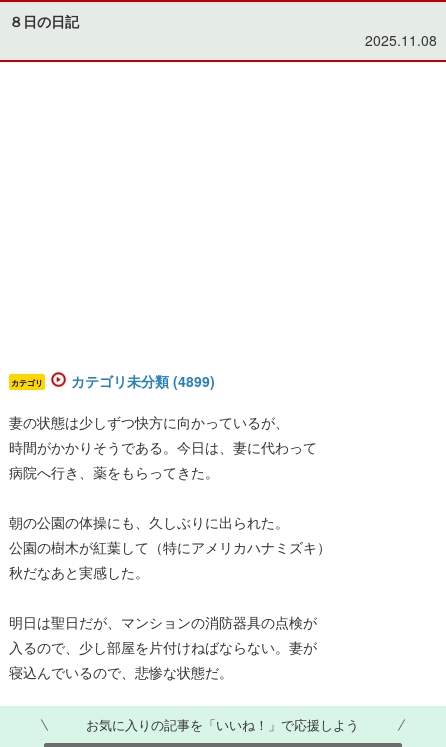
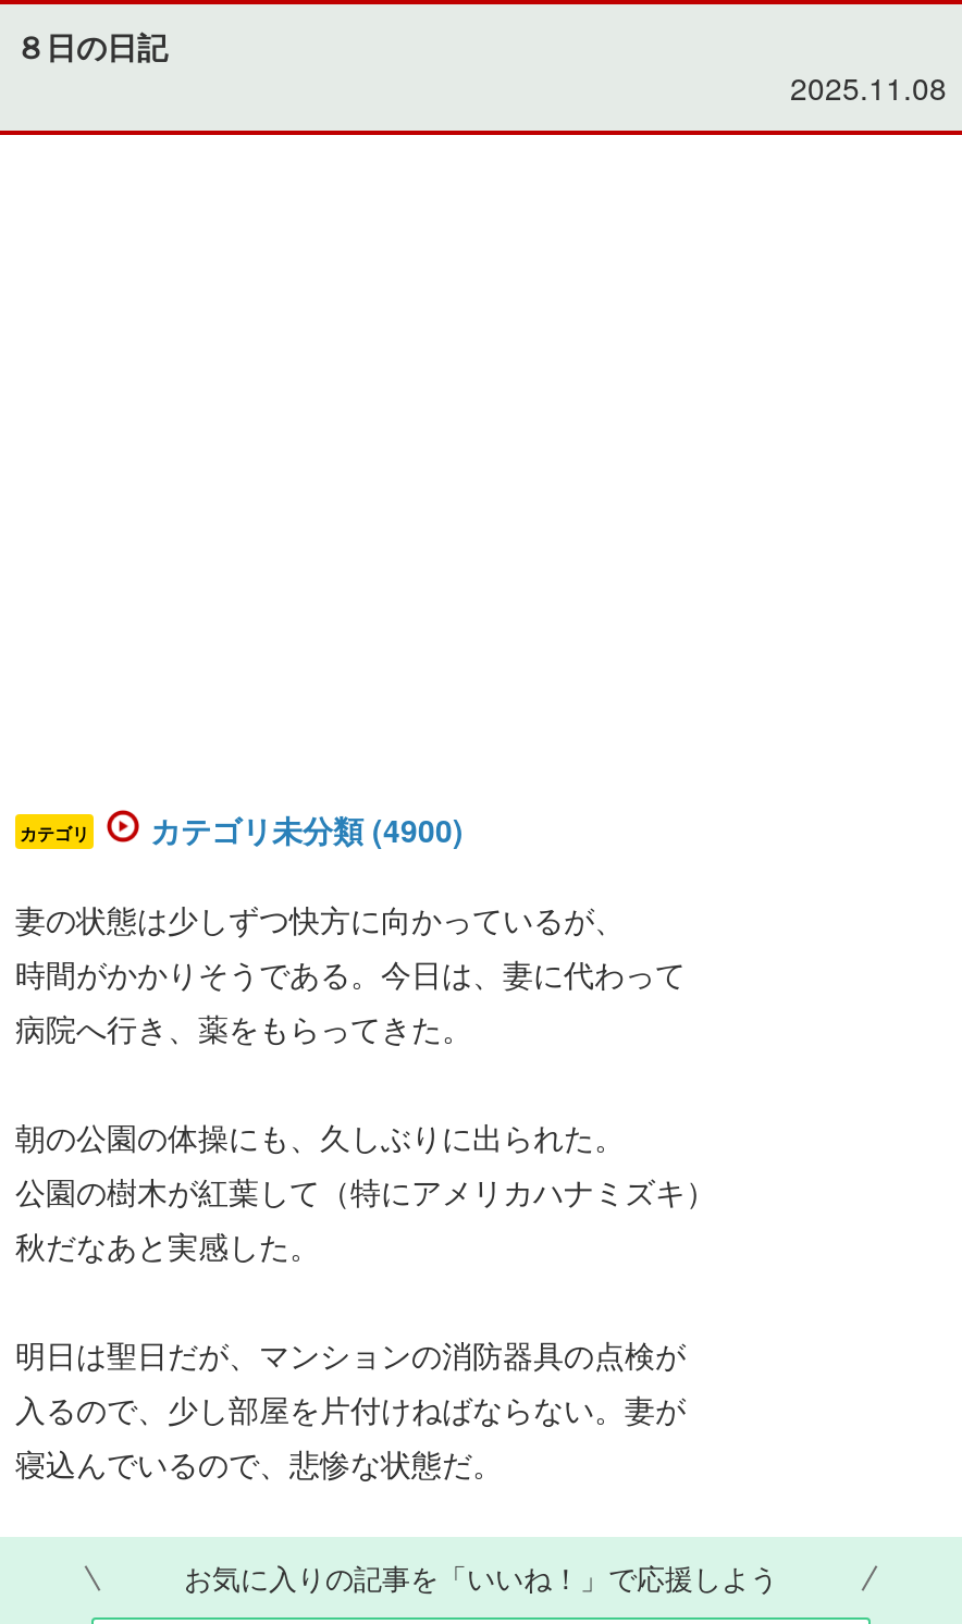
[71,371,215,391] カテゴリ未分類 (4899) -> [150,807,464,851] カテゴリ未分類 (4900)

